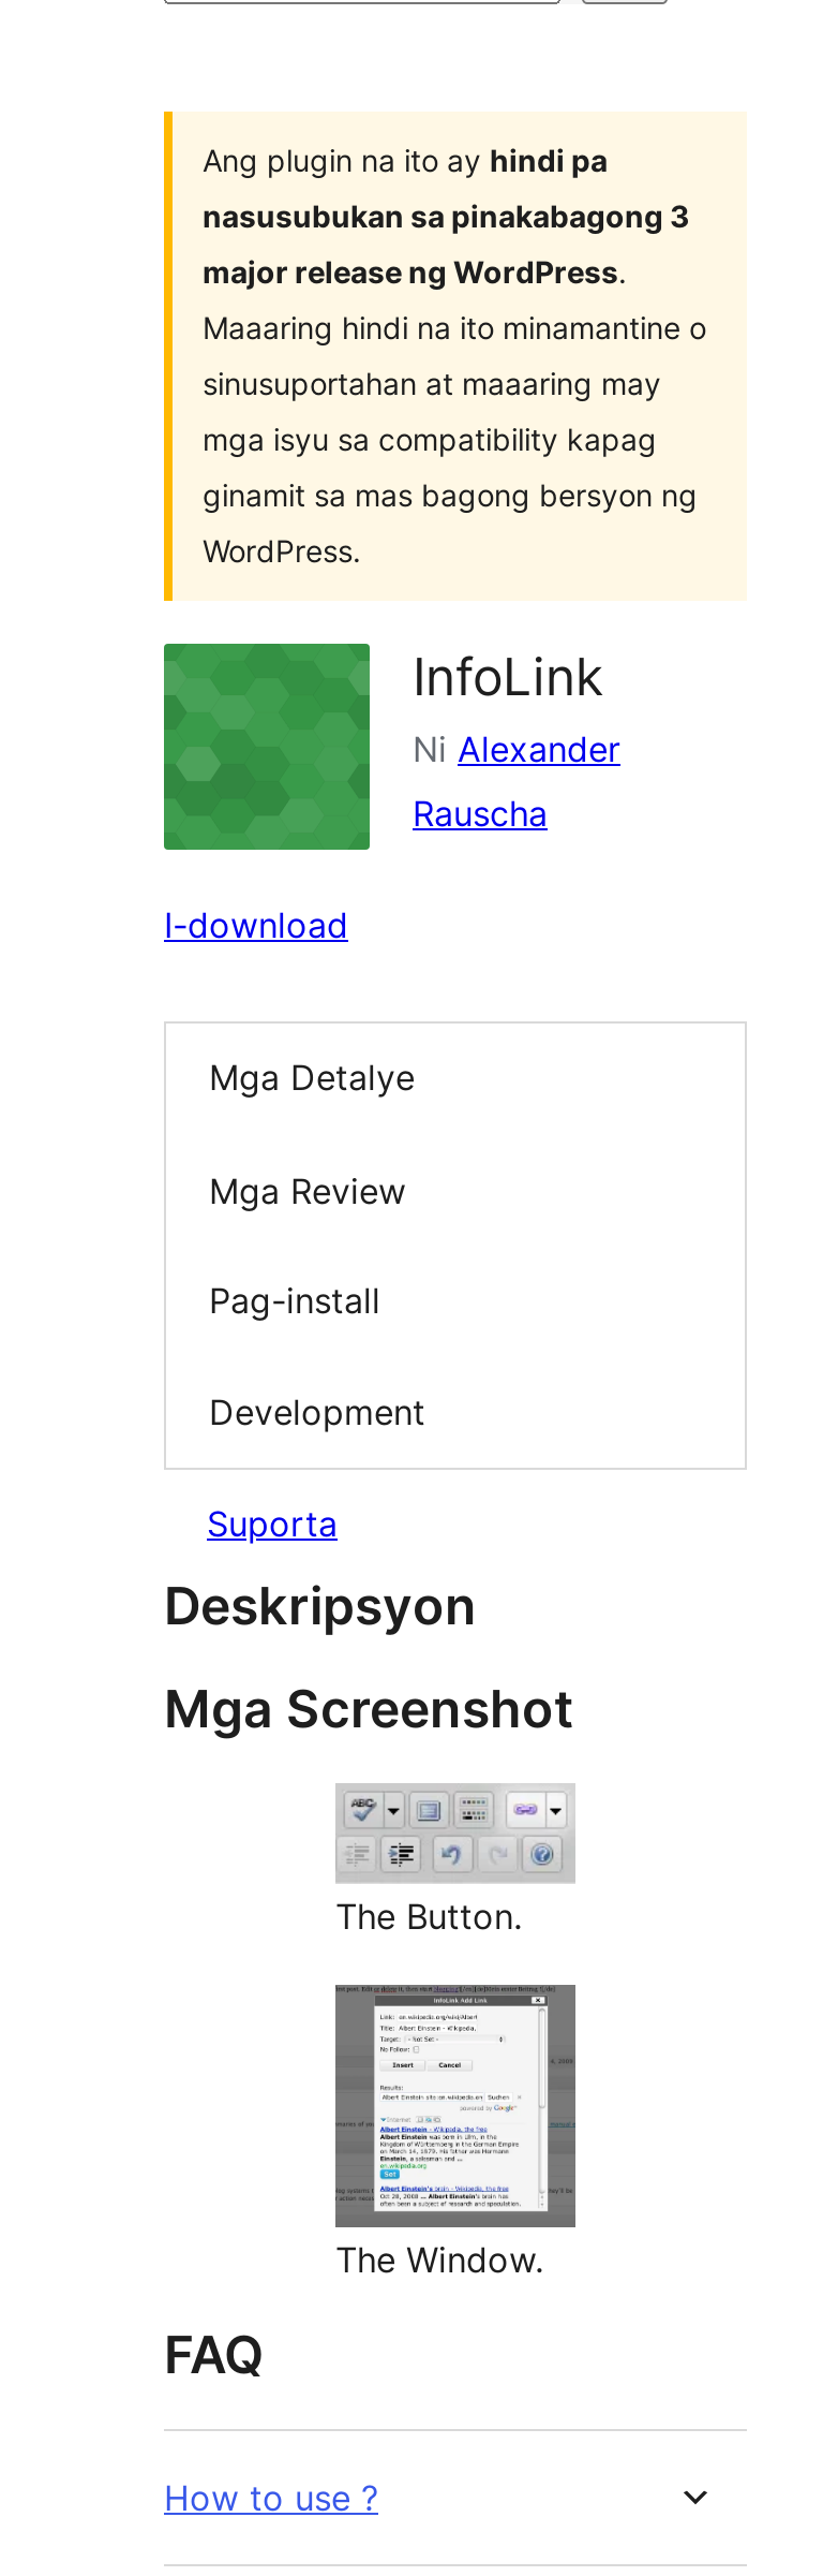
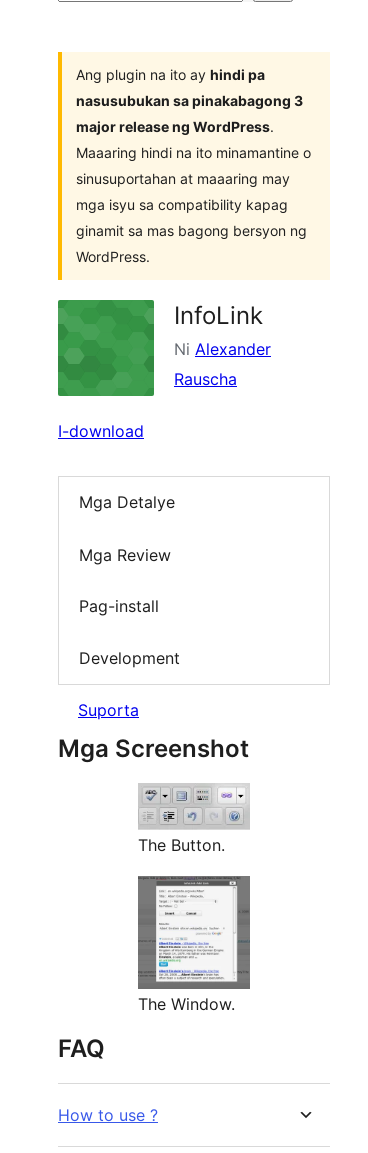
[164,1576,477,1638] Deskripsyon -> none

